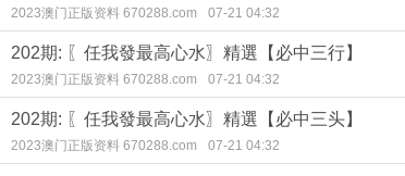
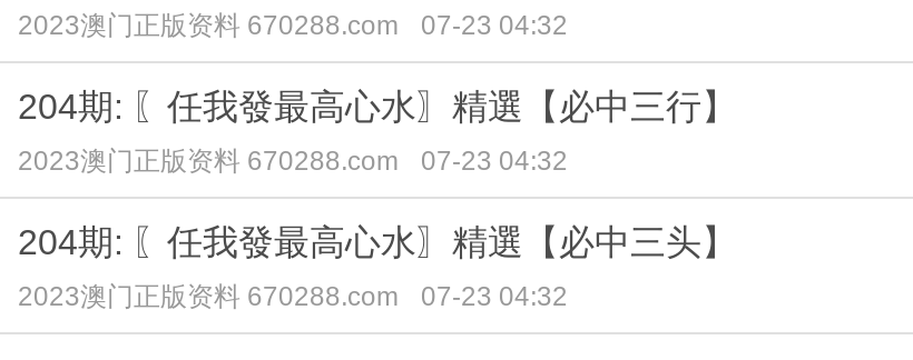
[11,5,280,21] 2023澳门正版资料 670288.com 07-21 04:32 -> [18,10,568,41] 2023澳门正版资料 670288.com 07-23 04:32
[11,43,363,62] 202期: 〖任我發最高心水〗精選【必中三行】 -> [18,88,737,126] 204期: 〖任我發最高心水〗精選【必中三行】
[11,72,280,87] 2023澳门正版资料 670288.com 07-21 04:32 -> [18,146,568,177] 2023澳门正版资料 670288.com 07-23 04:32
[11,110,363,128] 202期: 〖任我發最高心水〗精選【必中三头】 -> [18,223,737,261] 204期: 〖任我發最高心水〗精選【必中三头】
[11,138,280,153] 2023澳门正版资料 670288.com 07-21 04:32 -> [18,281,568,312] 2023澳门正版资料 670288.com 07-23 04:32

